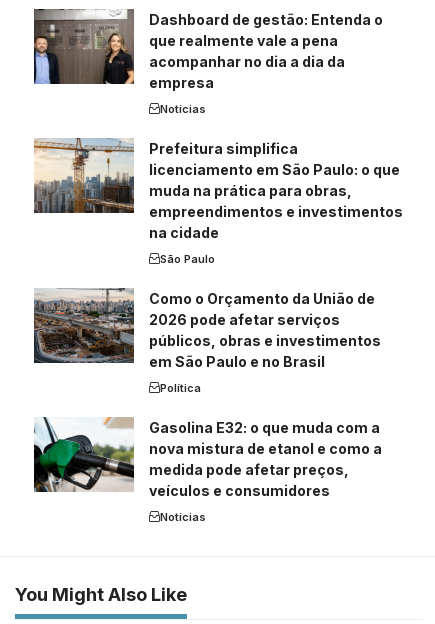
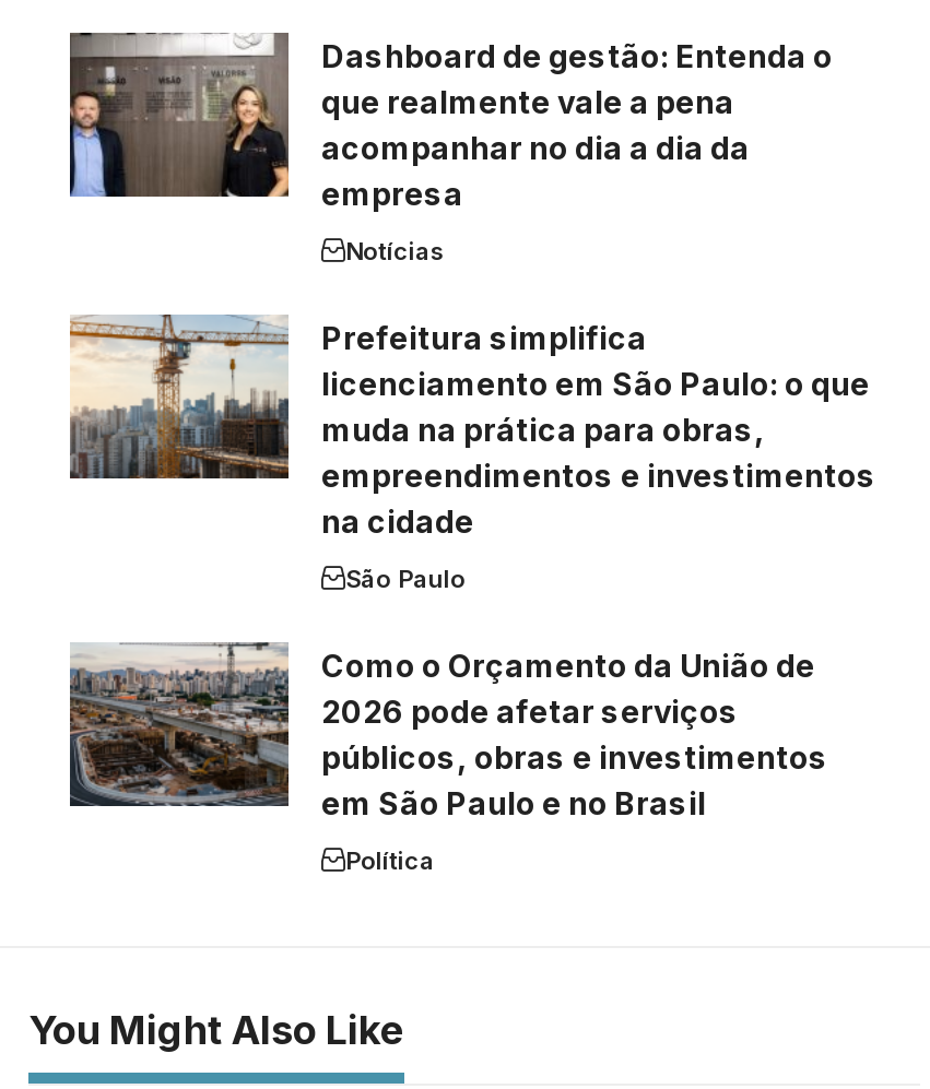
[34,417,382,523] [image] | Gasolina E32: o que muda com a | nova mistura de etanol e como a | medida pode afetar preços, | veículos e consumidores | Notícias -> none

